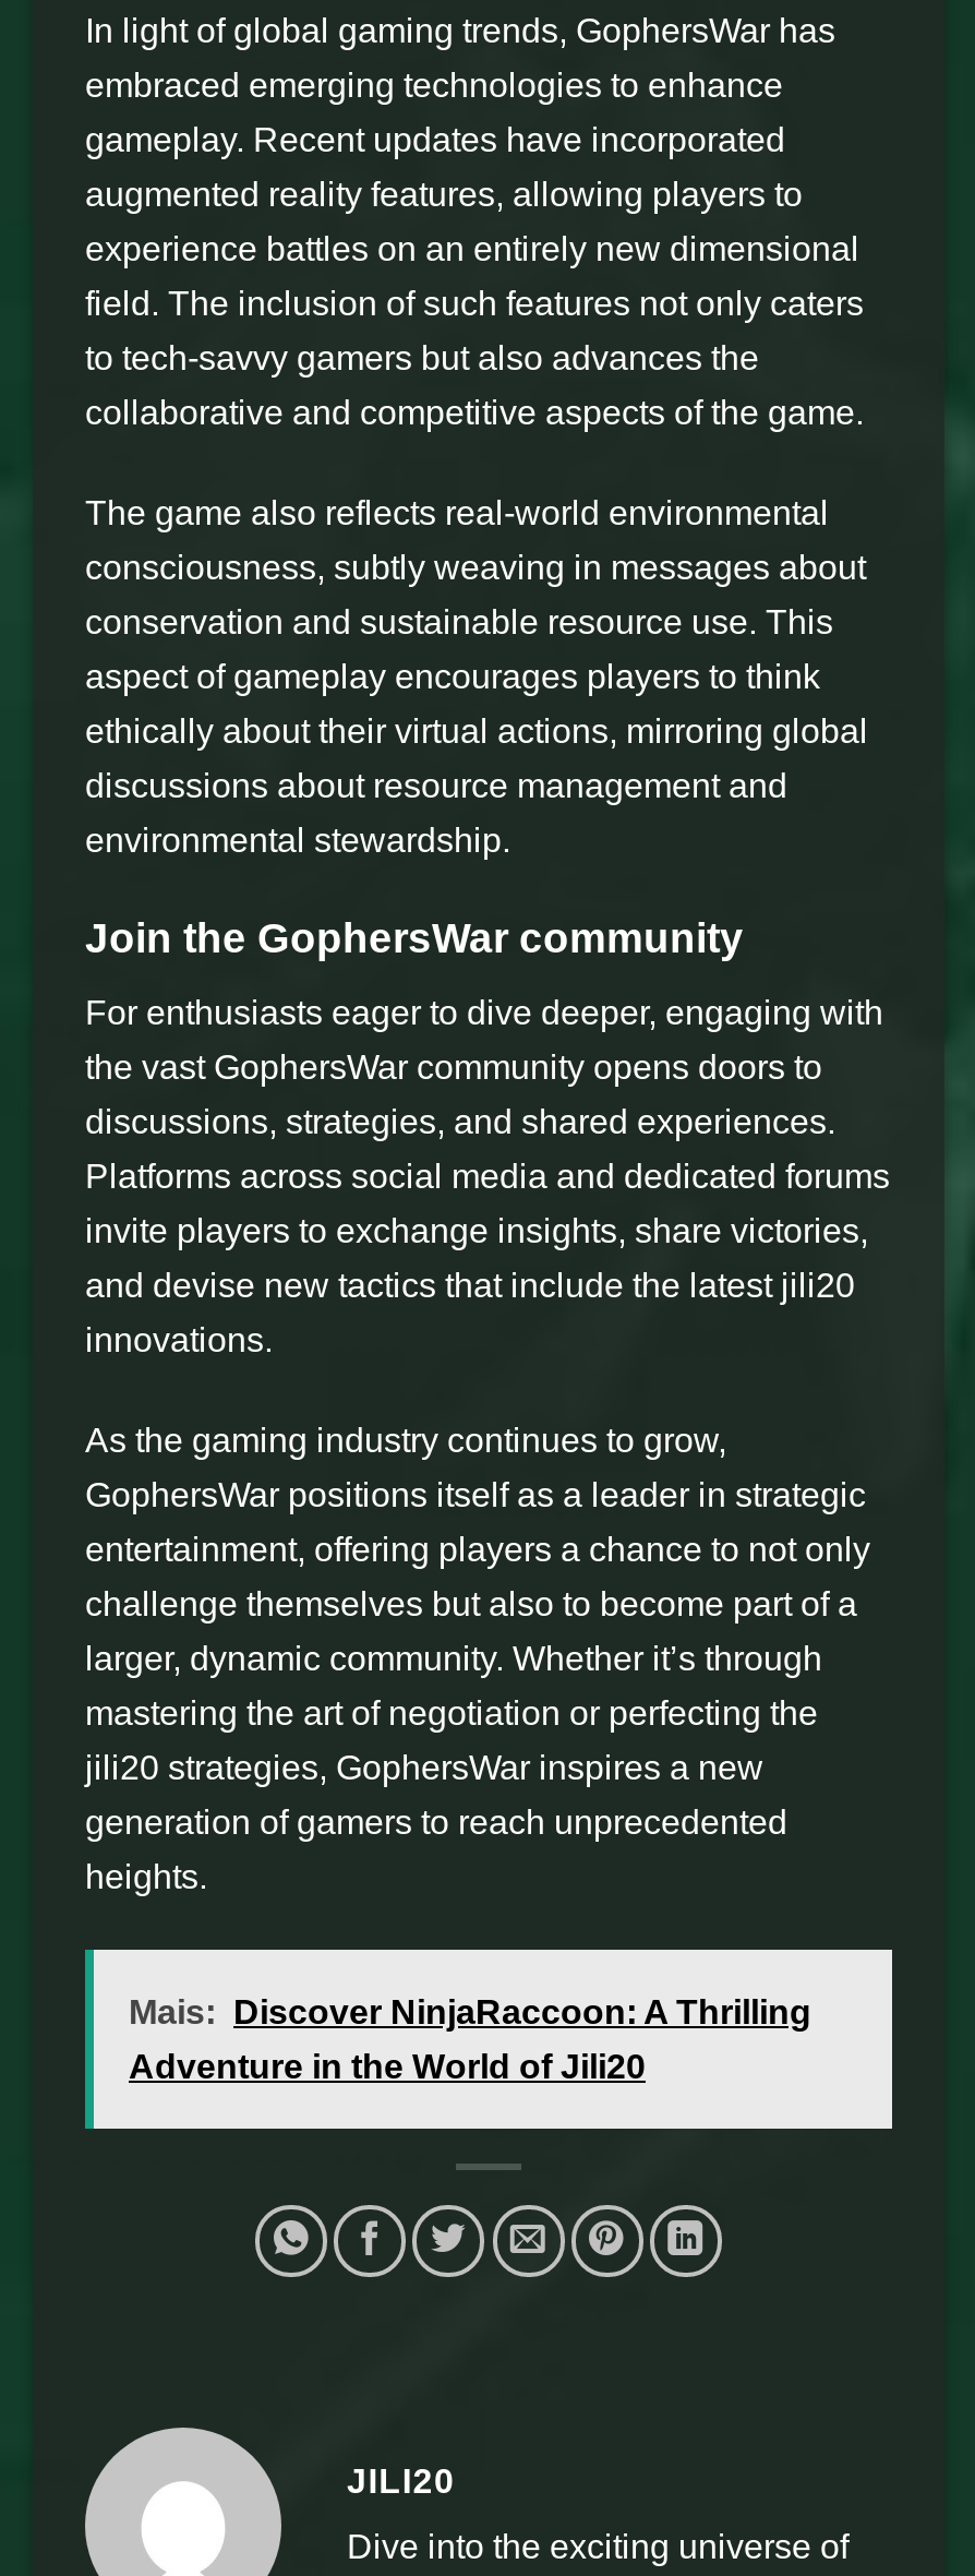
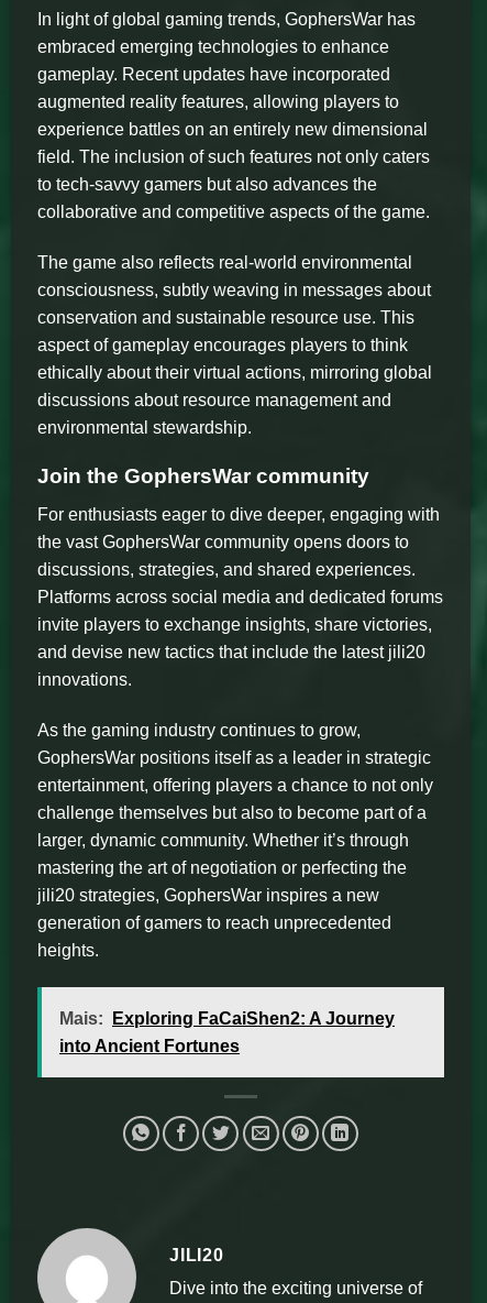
[129,1992,811,2029] Mais: Discover NinjaRaccoon: A Thrilling -> [59,1009,395,1027] Mais: Exploring FaCaiShen2: A Journey
[129,2047,646,2084] Adventure in the World of Jili20 -> [59,1036,240,1055] into Ancient Fortunes

